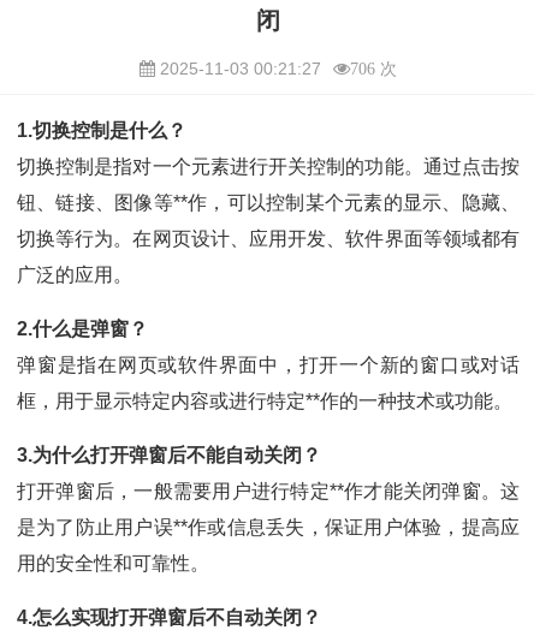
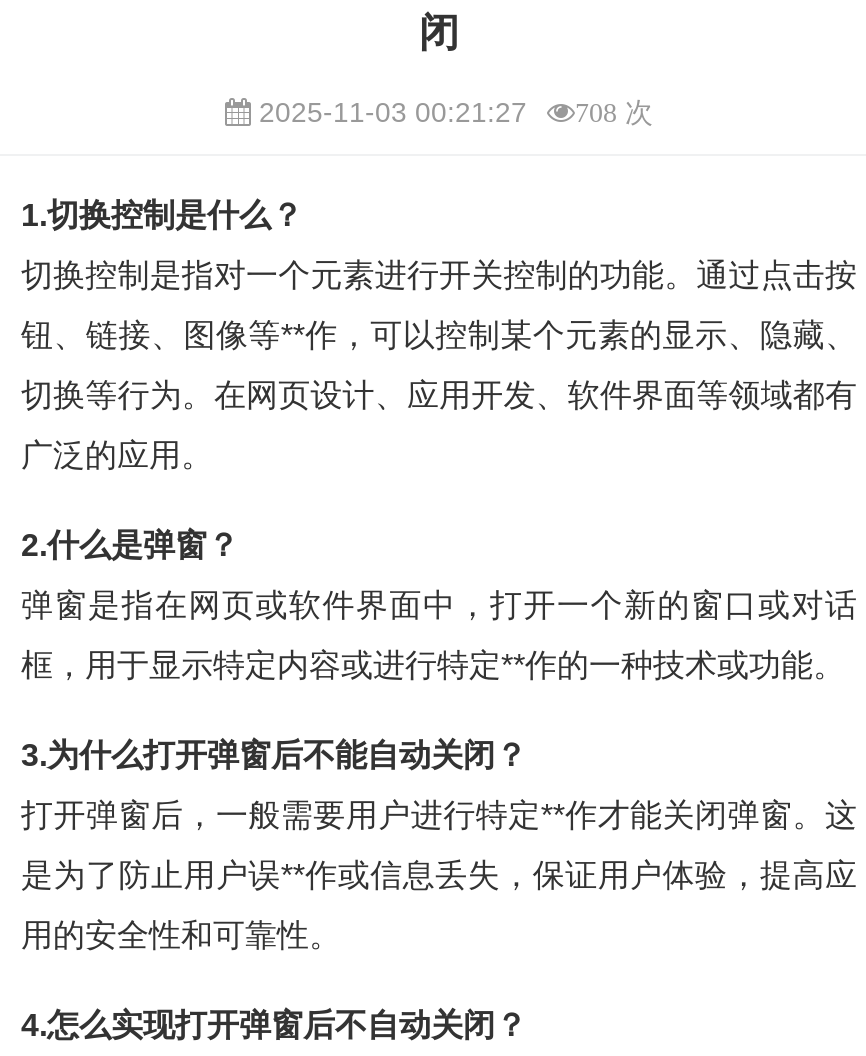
[155,59,397,78] 2025-11-03 00:21:27 706 次 -> [251,96,653,128] 2025-11-03 00:21:27 708 次

